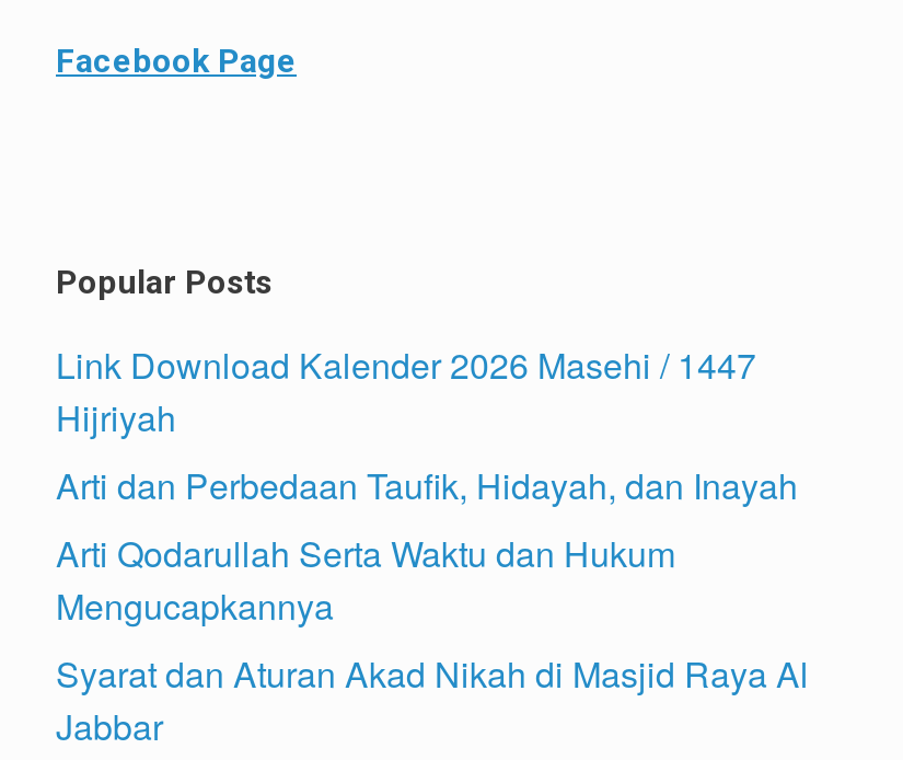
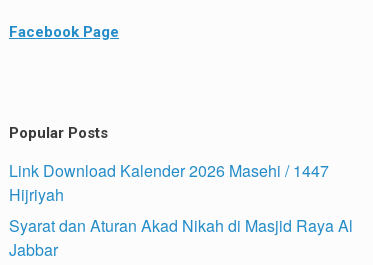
[56,460,798,630] Arti dan Perbedaan Taufik, Hidayah, dan Inayah | Arti Qodarullah Serta Waktu dan Hukum | Mengucapkannya -> none

